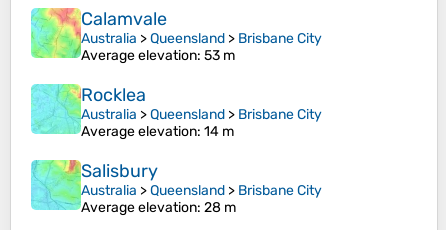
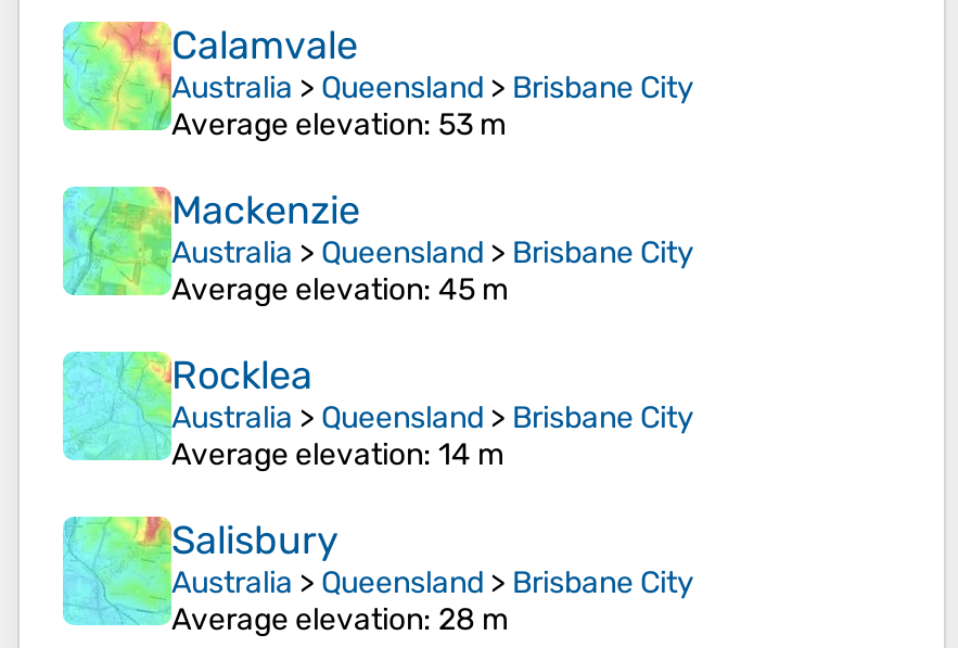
none -> [63,187,694,308] [image] | Mackenzie | Australia > Queensland > Brisbane City | Average elevation: 45 m

